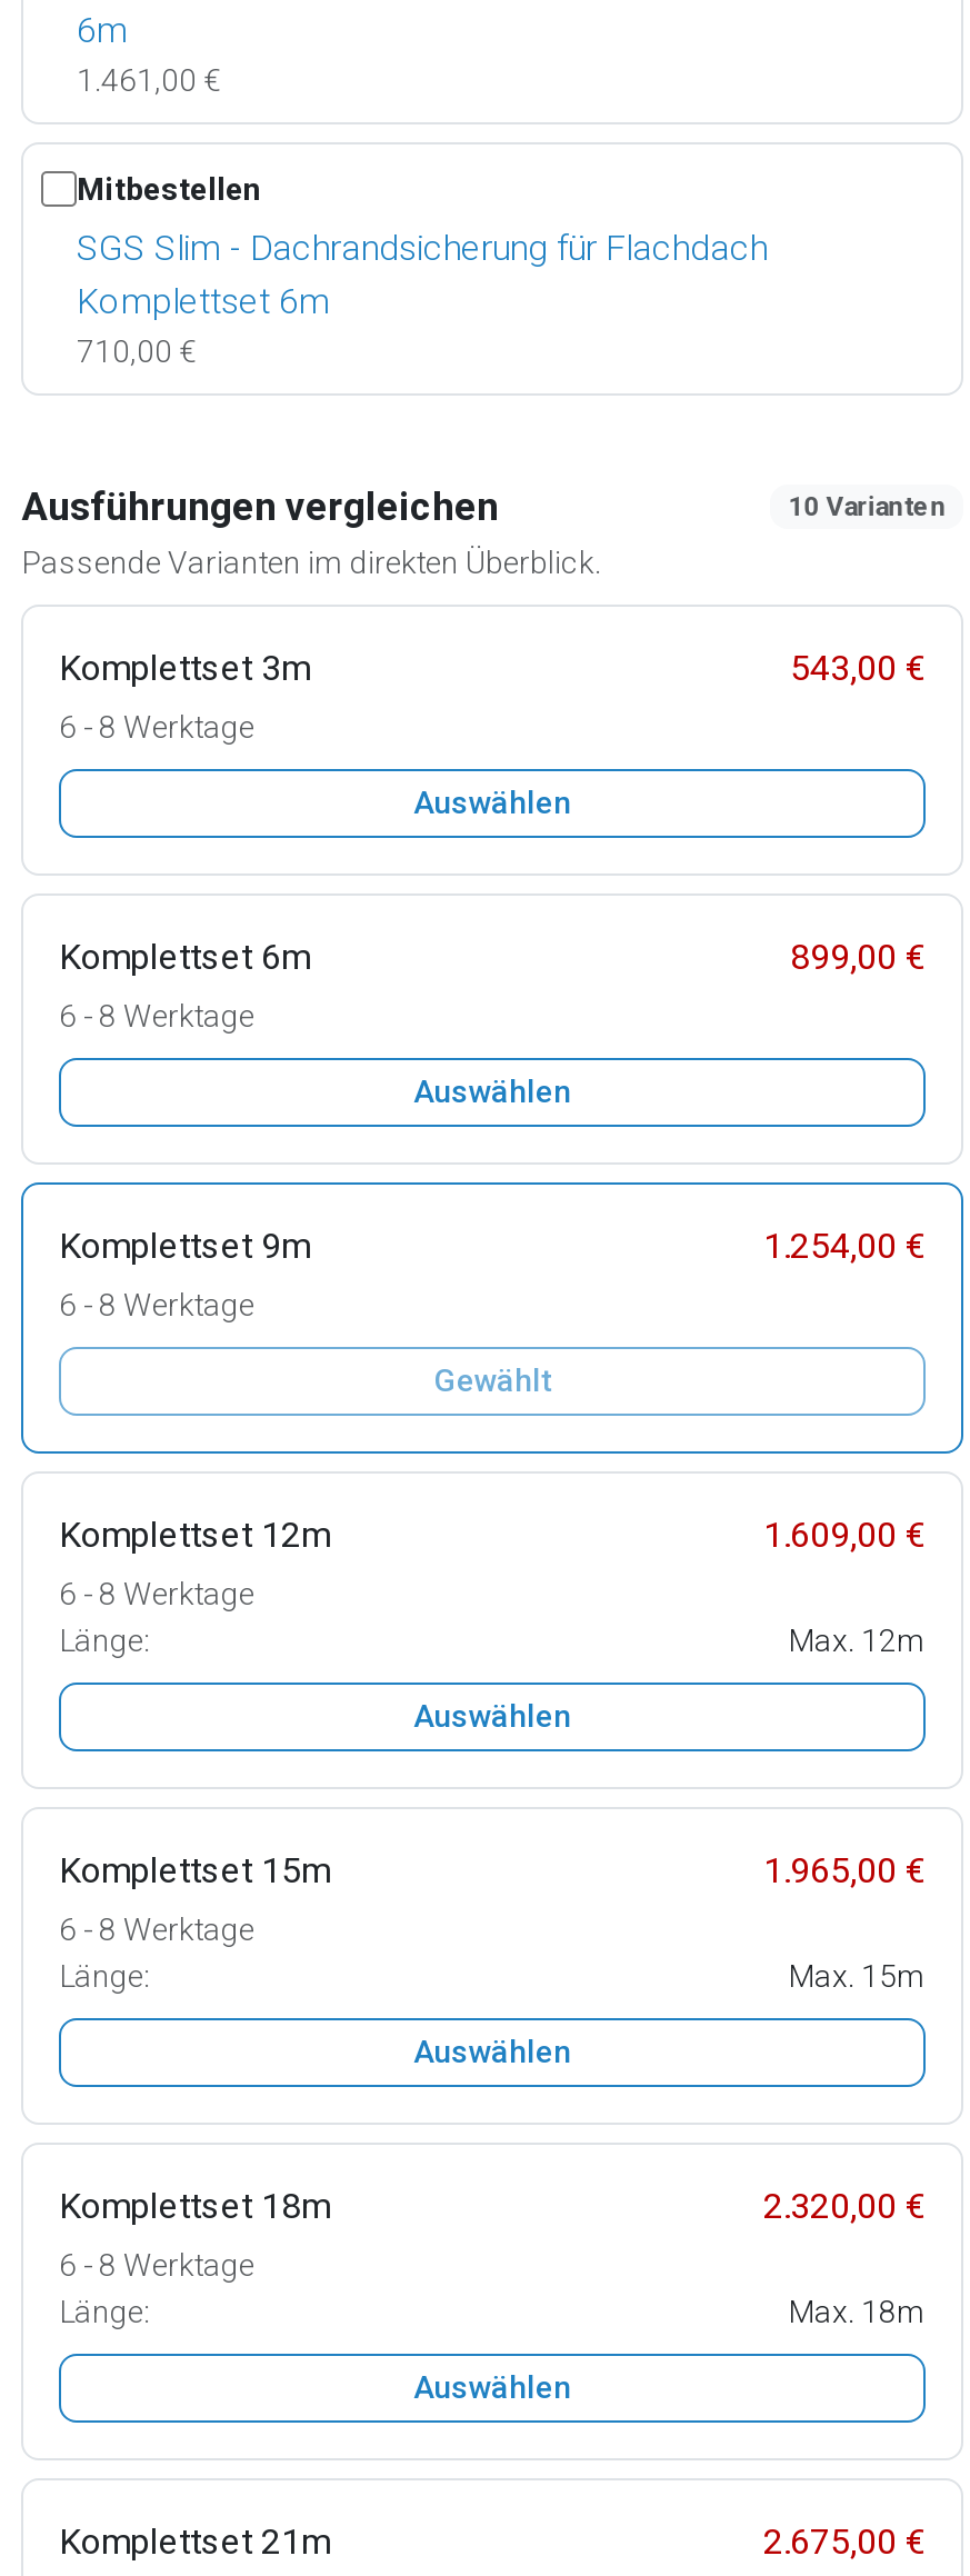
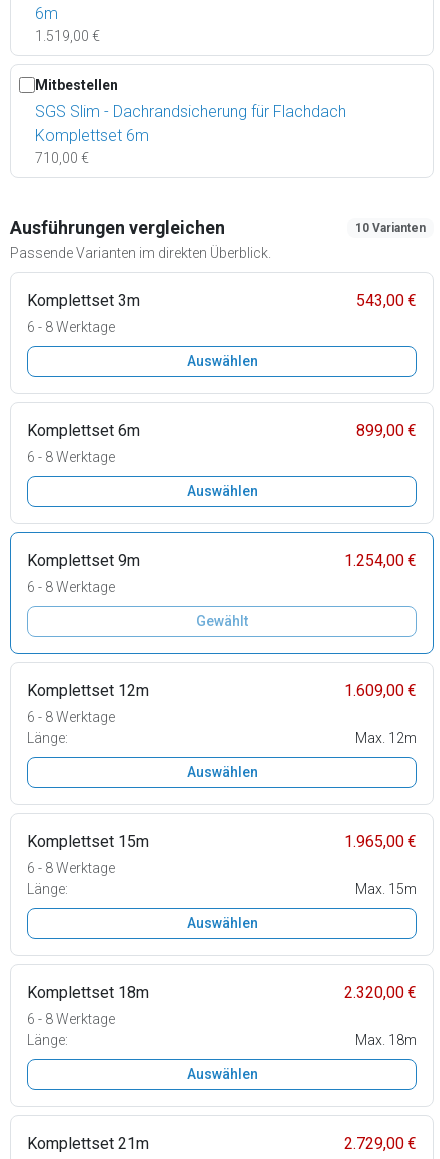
[77,62,221,97] 1.461,00 € -> [35,28,100,44] 1.519,00 €
[763,2520,926,2562] 2.675,00 € -> [344,1134,417,1153] 2.729,00 €

